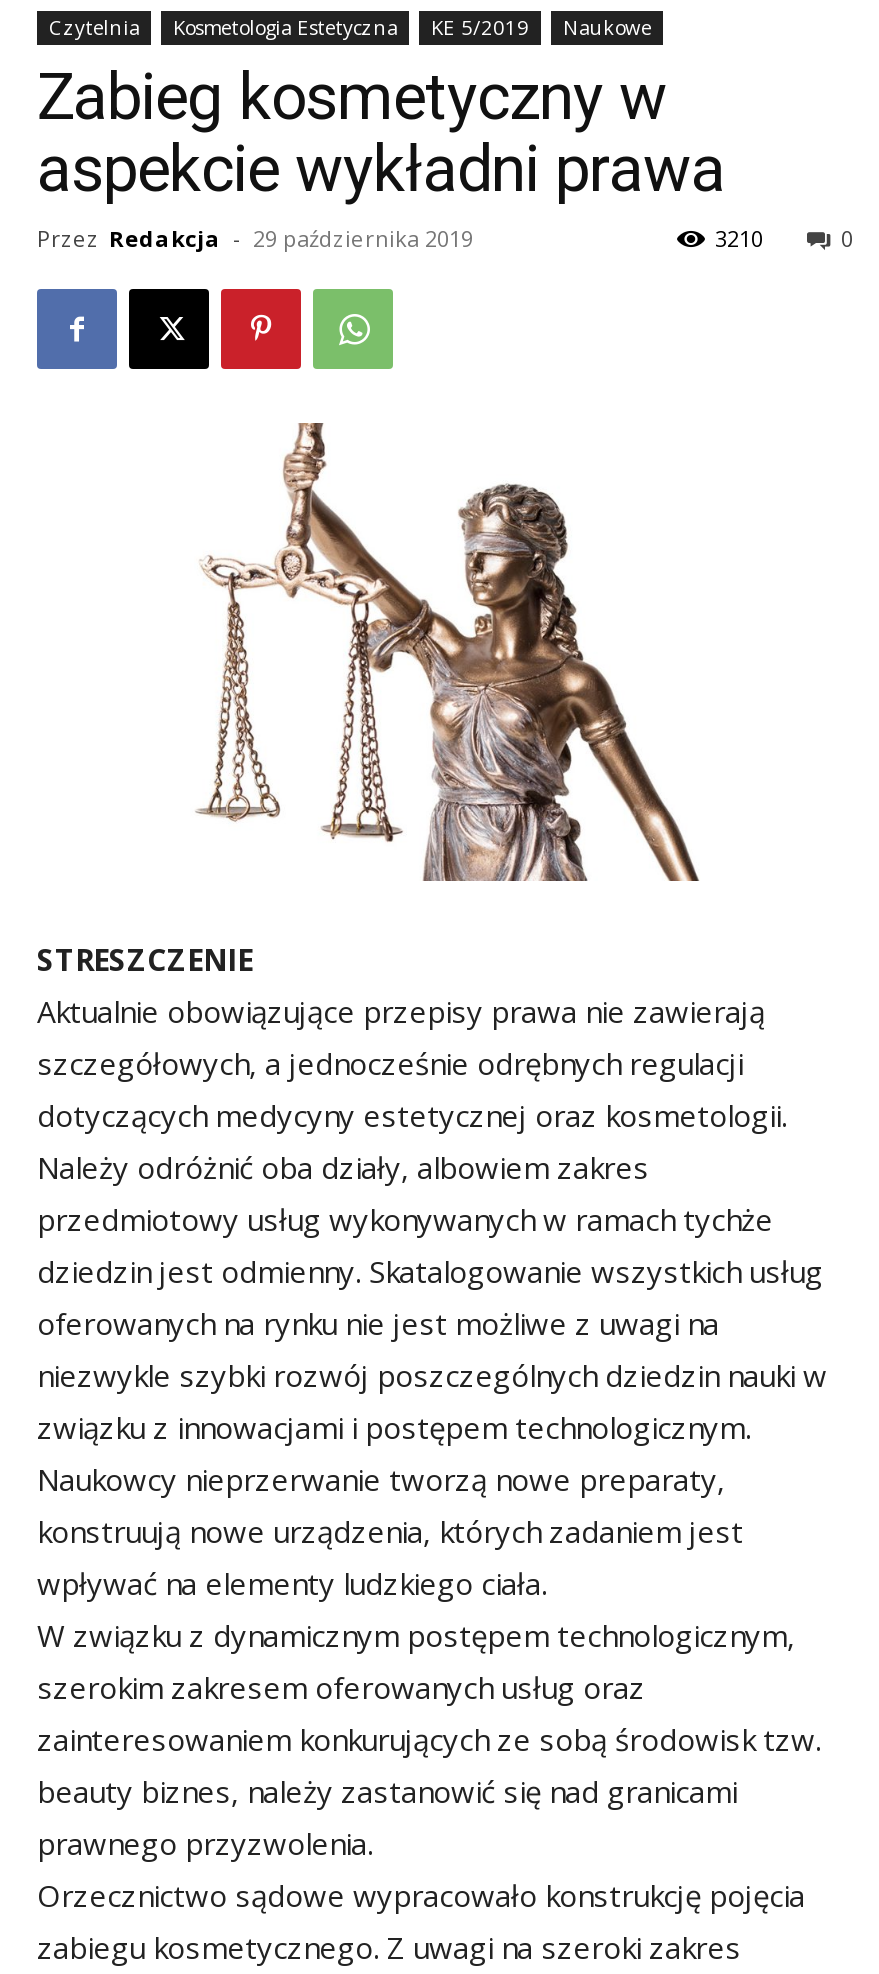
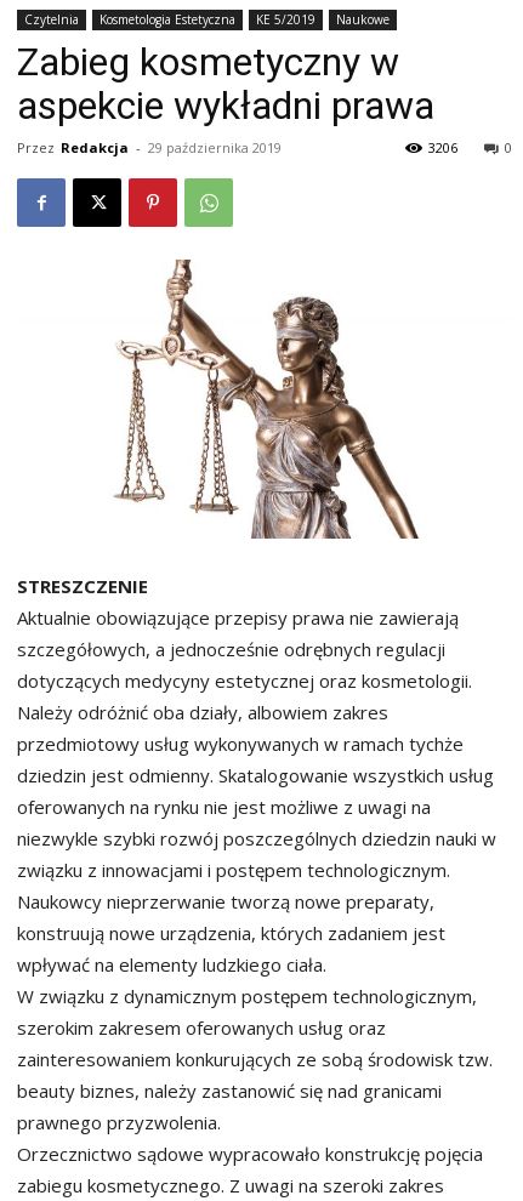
[715,223,763,253] 3210 -> [428,138,457,156] 3206

